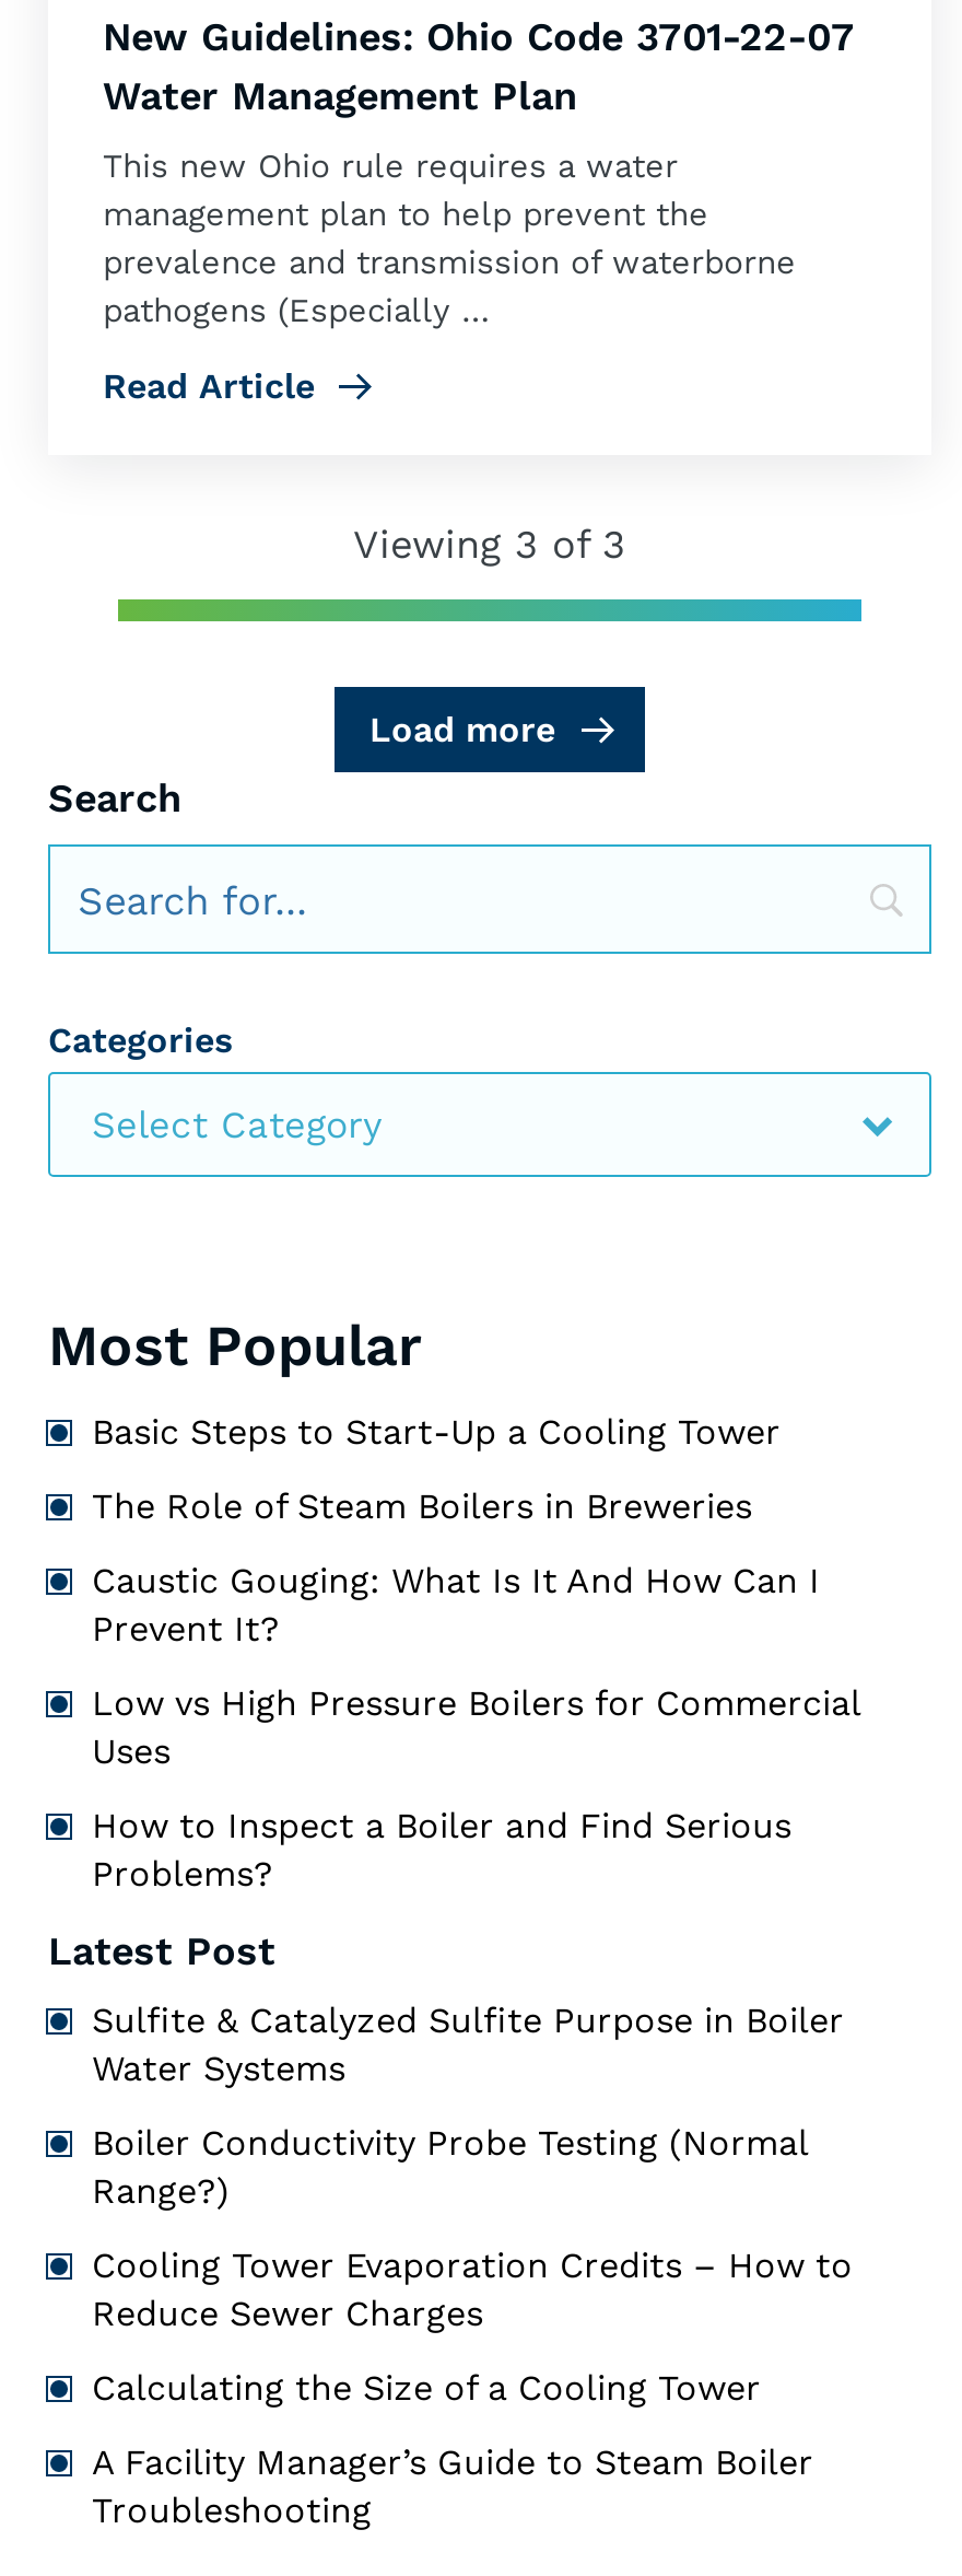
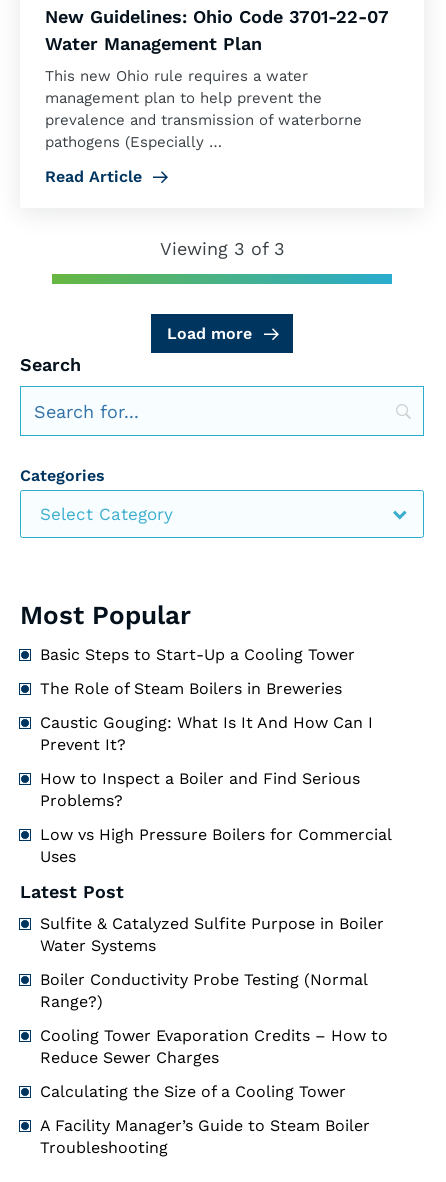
moved [92,1682,859,1772] -> [40,825,391,866]: Low vs High Pressure Boilers for Commercial | Uses
moved [92,1805,791,1895] -> [40,769,360,810]: How to Inspect a Boiler and Find Serious | Problems?

